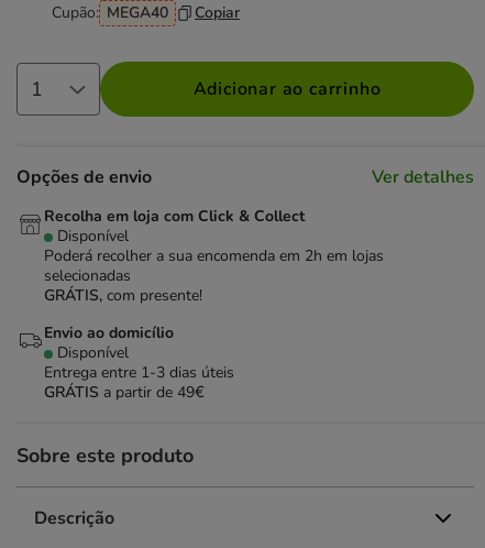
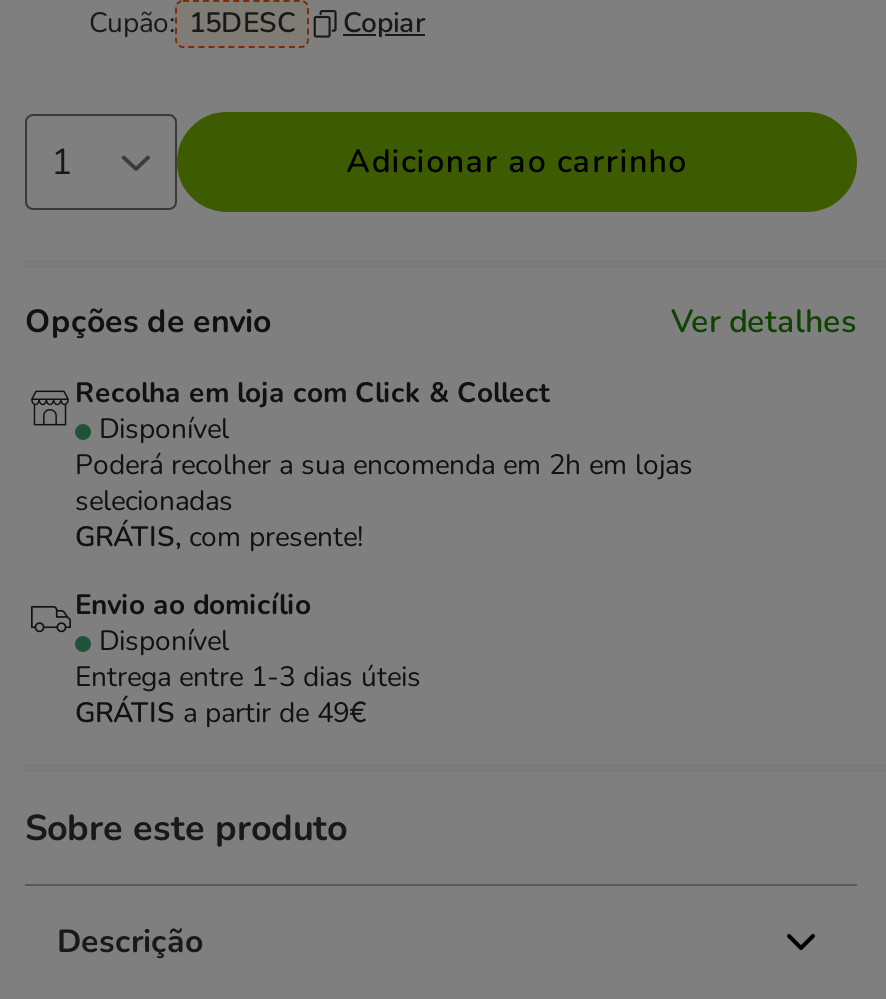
[52,2,240,23] Cupão: MEGA40 Copiar -> [89,4,425,42] Cupão: 15DESC Copiar

